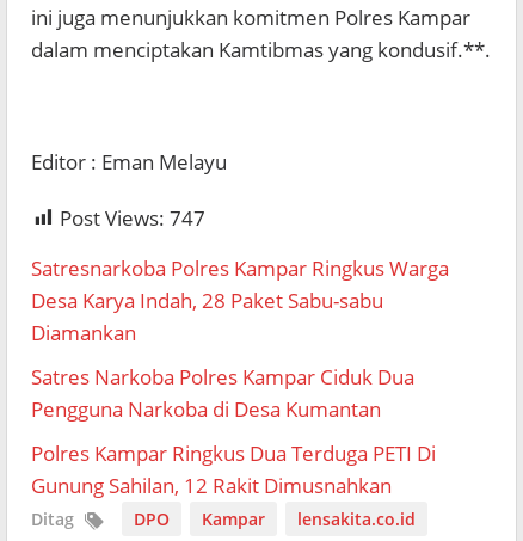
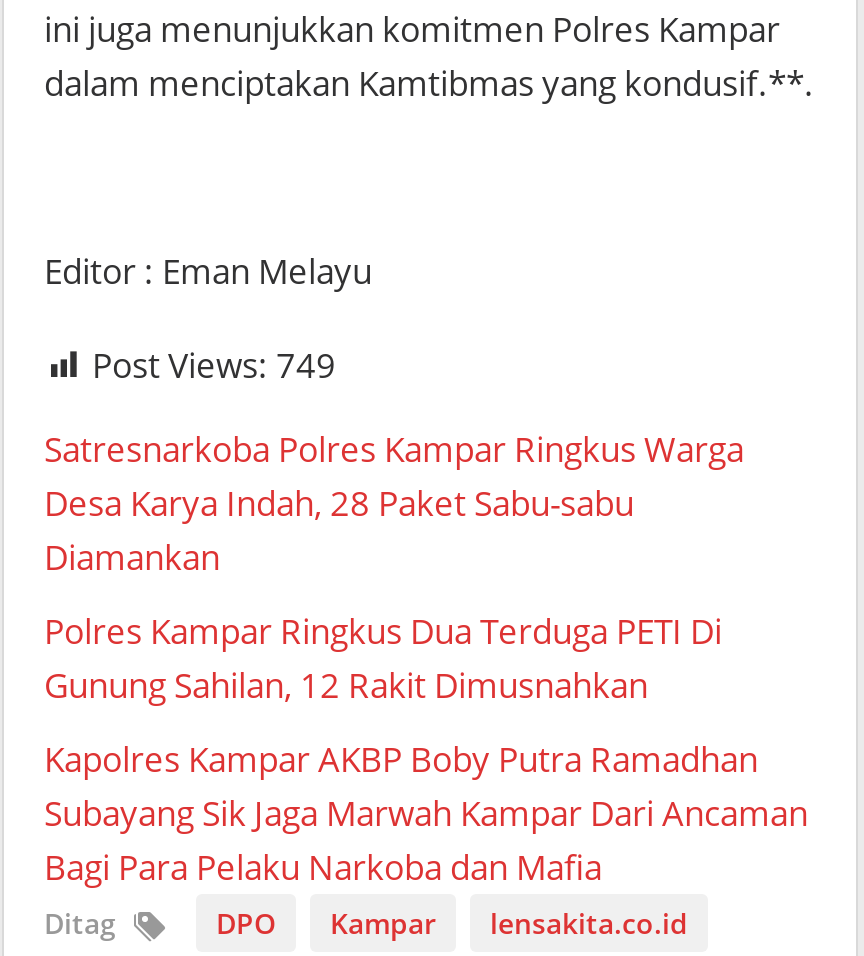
[60,204,205,231] Post Views: 747 -> [92,341,336,387] Post Views: 749
[31,363,414,422] Satres Narkoba Polres Kampar Ciduk Dua | Pengguna Narkoba di Desa Kumantan -> none
moved [31,439,436,499] -> [44,607,722,707]: Polres Kampar Ringkus Dua Terduga PETI Di | Gunung Sahilan, 12 Rakit Dimusnahkan
none -> [44,735,808,889] Kapolres Kampar AKBP Boby Putra Ramadhan | Subayang Sik Jaga Marwah Kampar Dari Ancaman | Bagi Para Pelaku Narkoba dan Mafia

